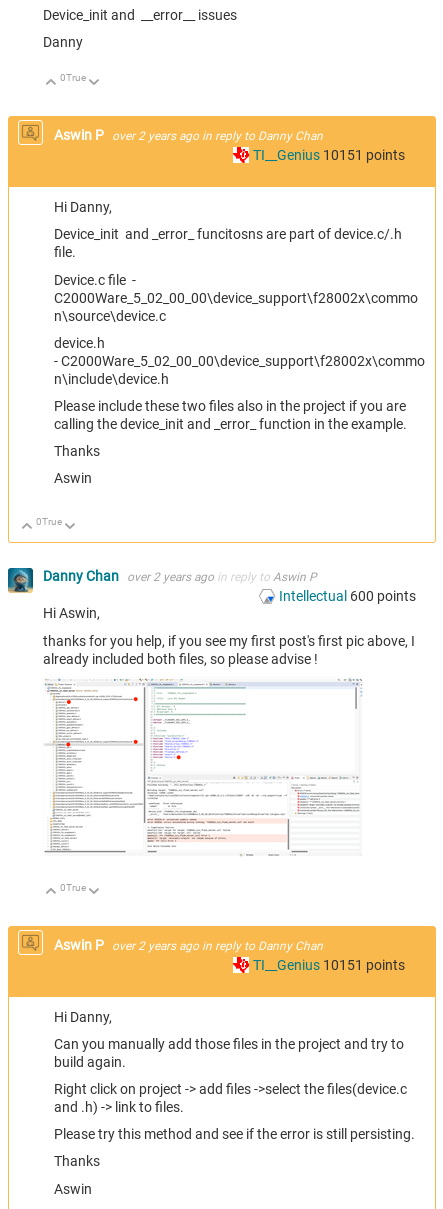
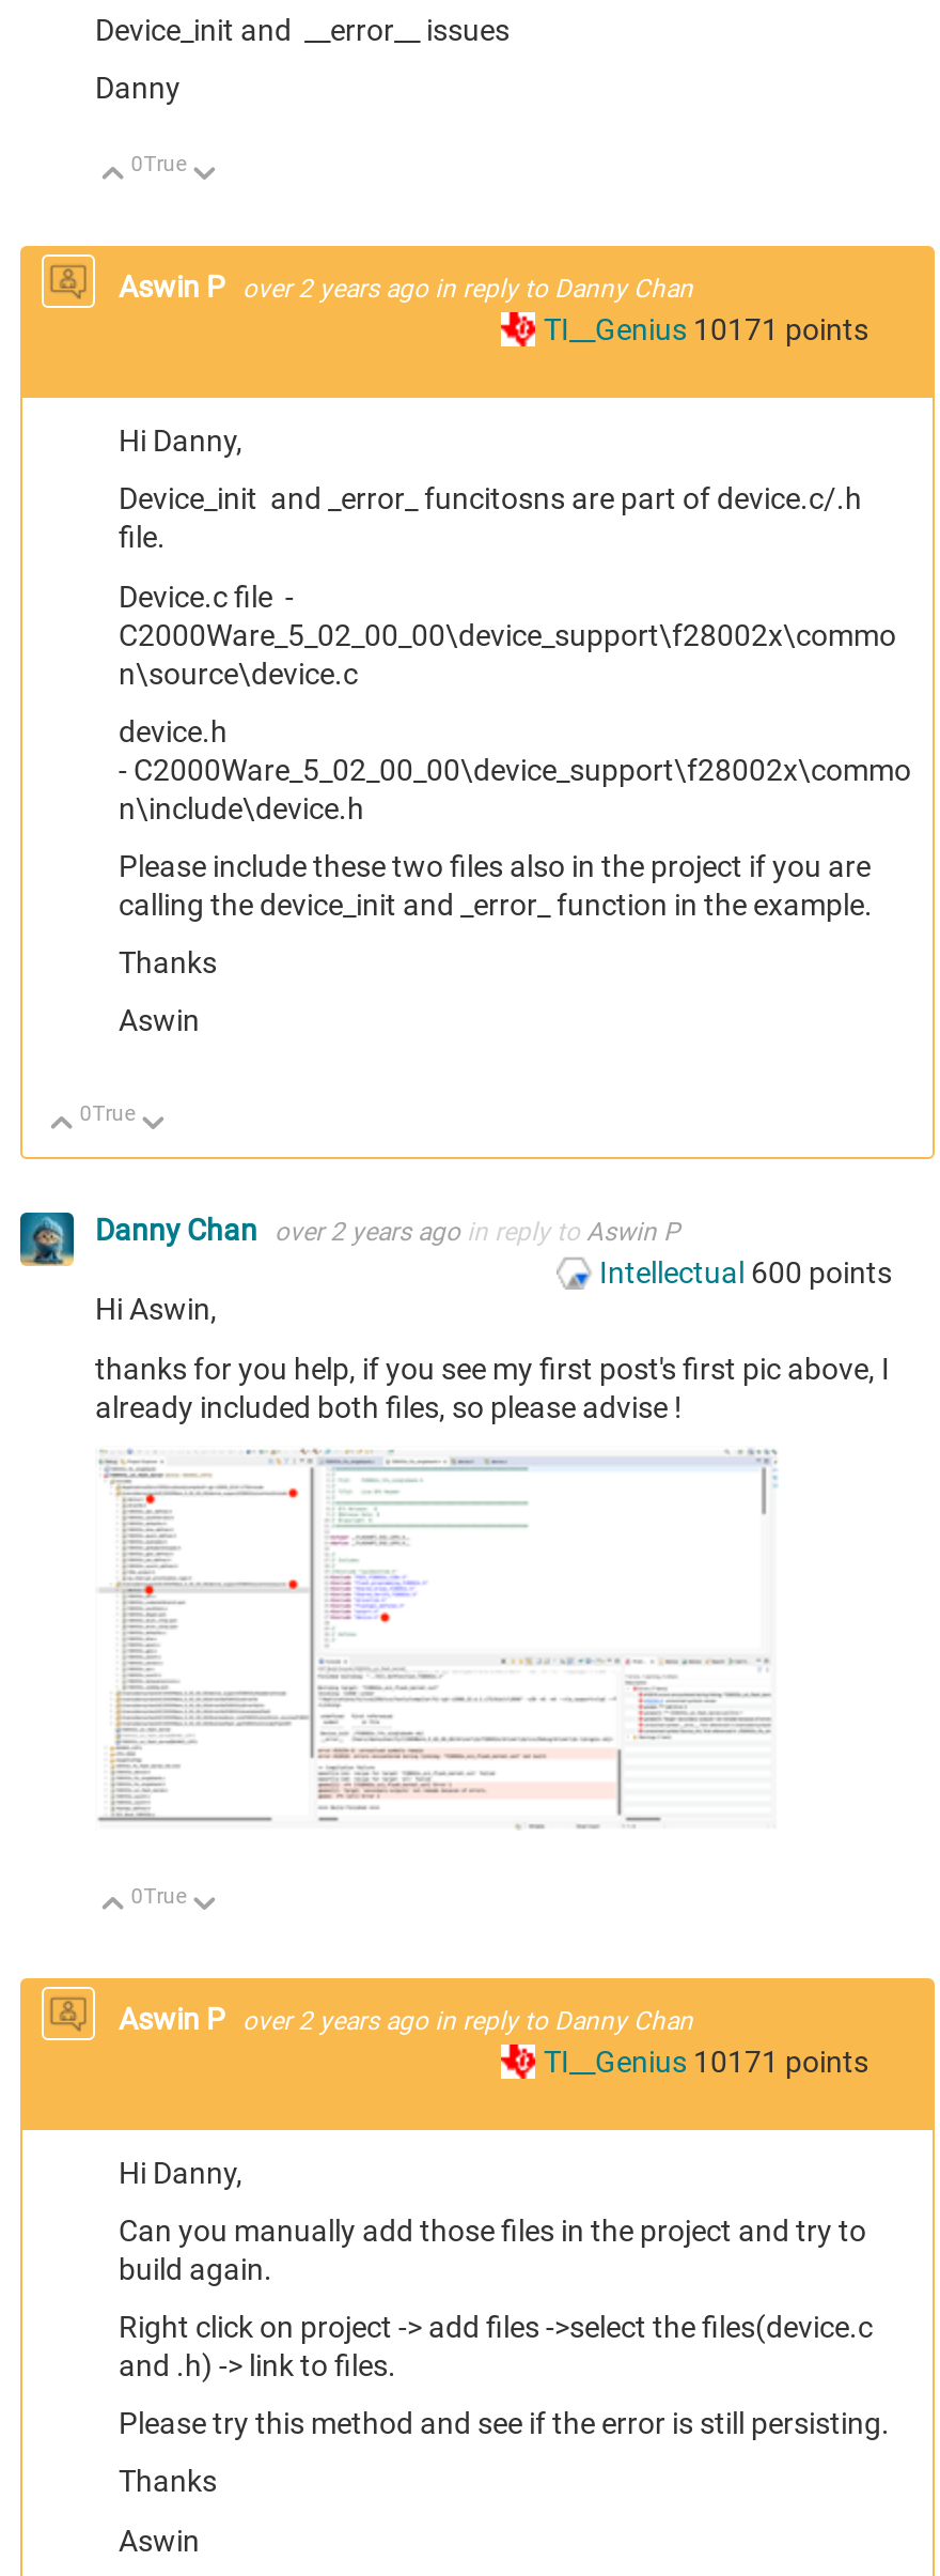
[253,147,405,163] TI__Genius 10151 points -> [544,313,868,347] TI__Genius 10171 points
[253,957,405,973] TI__Genius 10151 points -> [544,2045,868,2079] TI__Genius 10171 points

